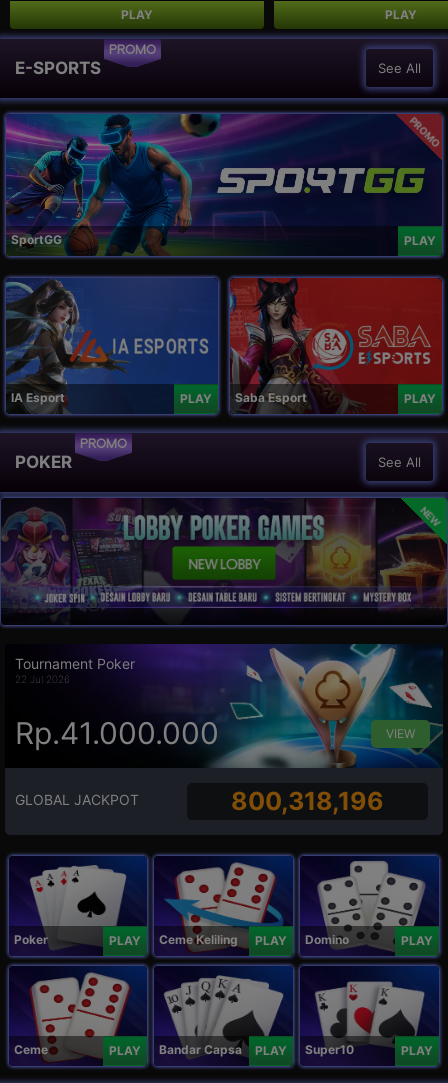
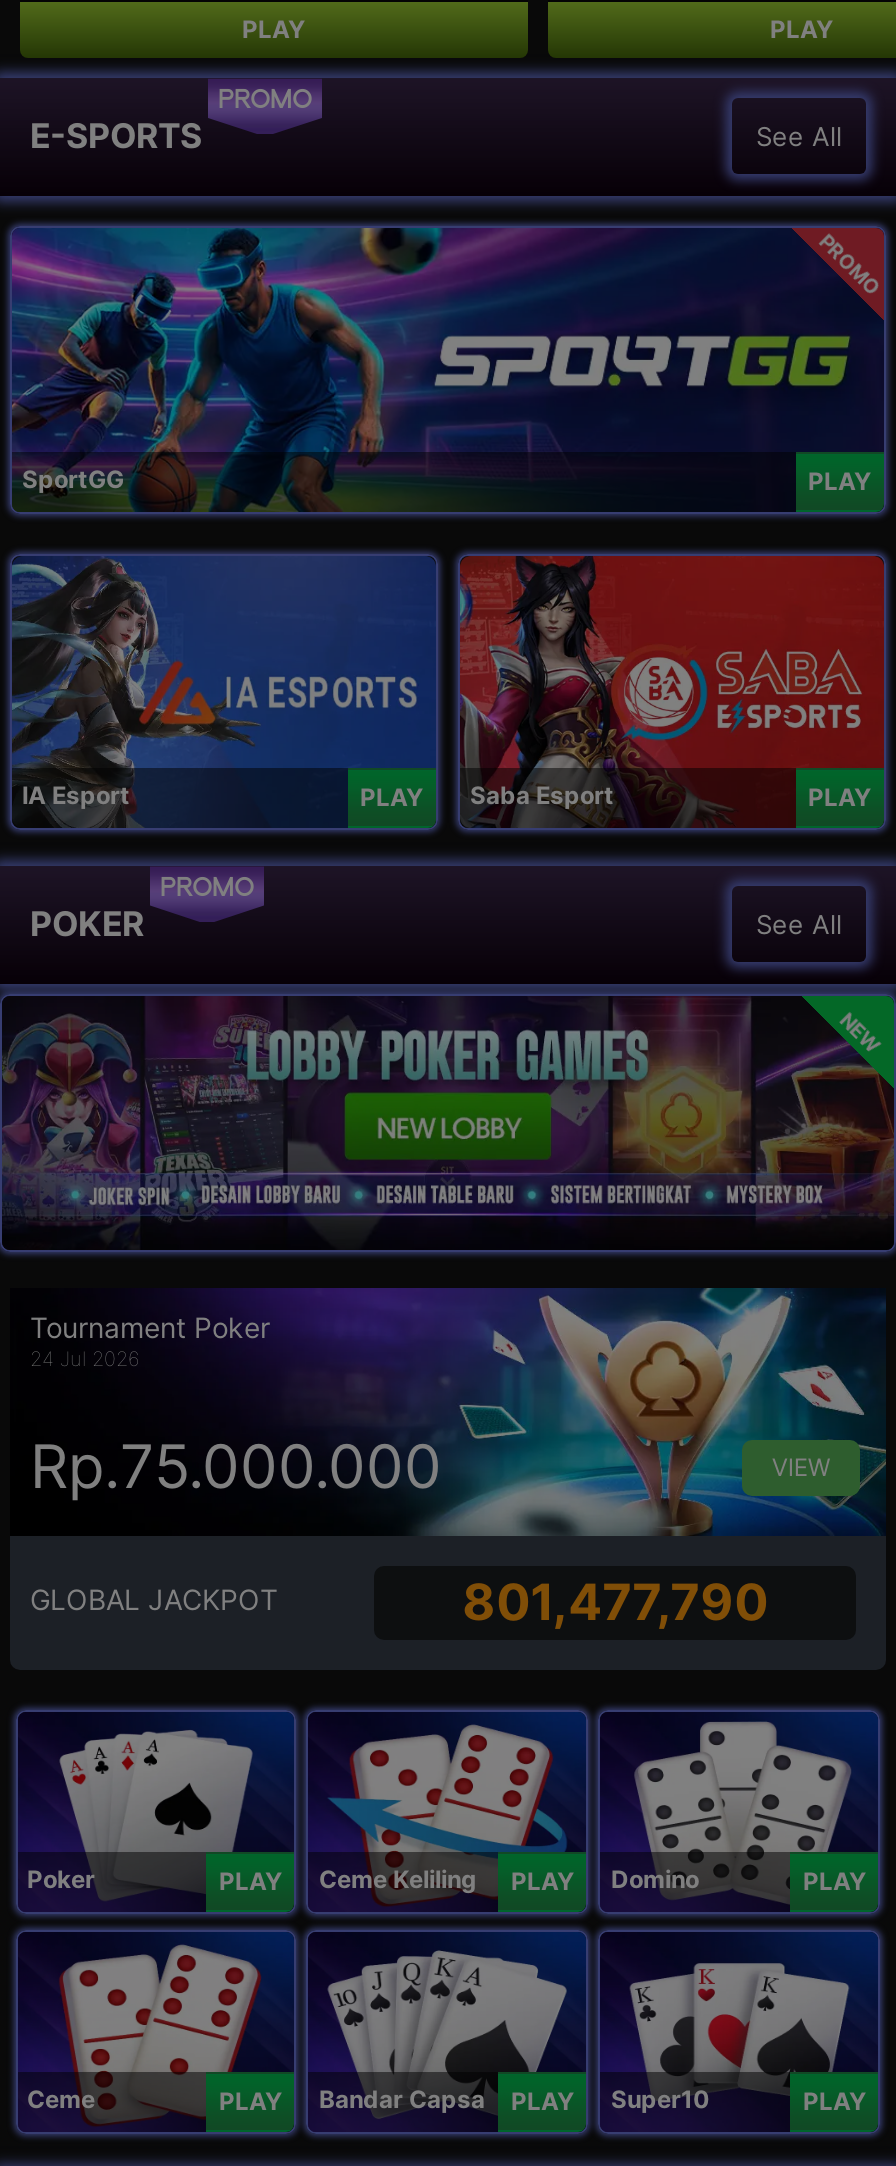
[15,673,70,685] 22 Jul 2026 -> [30,1347,140,1371] 24 Jul 2026
[15,715,219,751] Rp.41.000.000 -> [30,1429,442,1501] Rp.75.000.000
[231,786,384,816] 800,318,196 -> [462,1572,768,1632] 801,477,790

